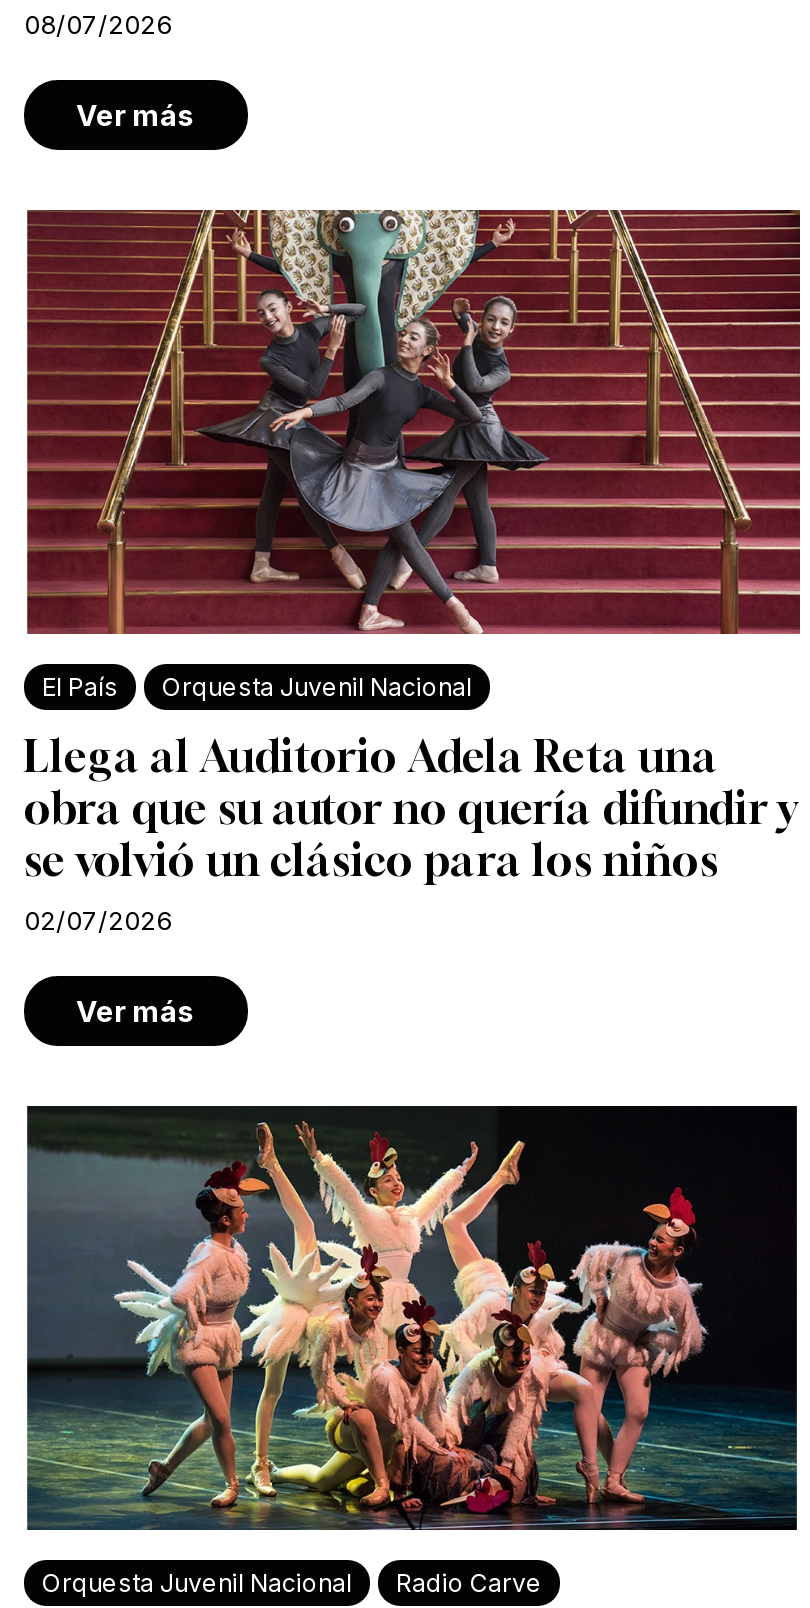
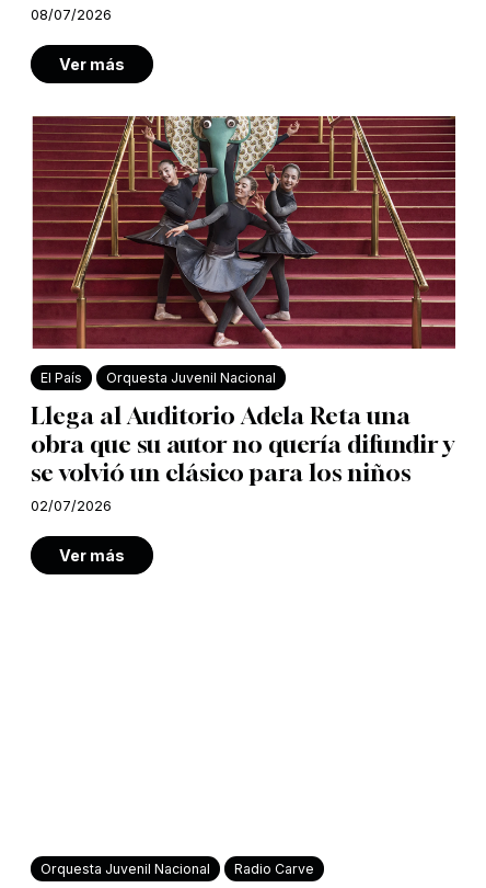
[24,1104,800,1532] [image] -> none

